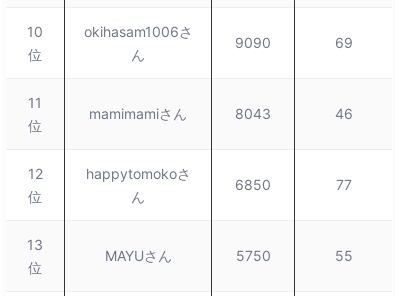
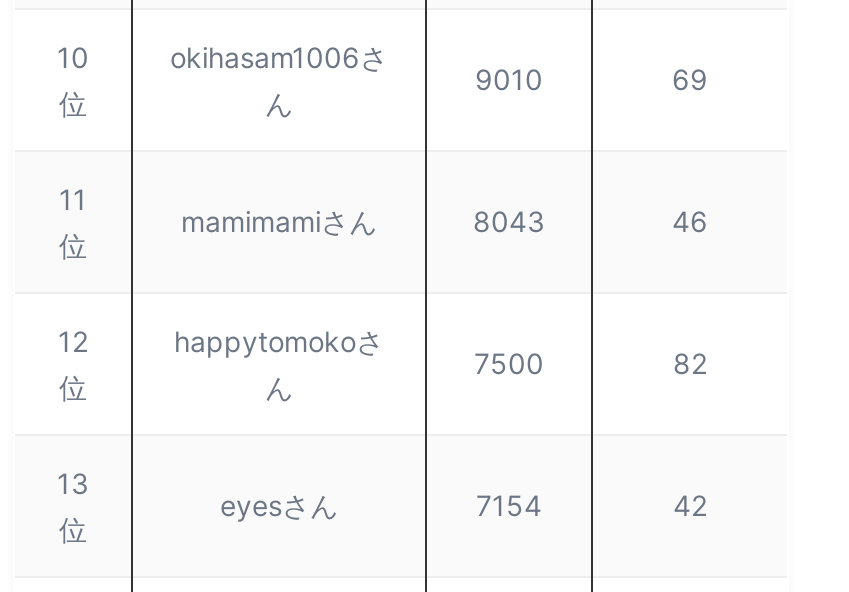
[235,34,271,51] 9090 -> [475,62,543,96] 9010
[235,176,271,193] 6850 -> [474,346,544,380] 7500
[335,176,351,193] 77 -> [673,346,707,380] 82
[104,247,171,264] MAYUさん -> [220,488,338,522] eyesさん
[235,247,270,264] 5750 -> [476,488,542,522] 7154
[334,247,352,264] 55 -> [673,488,707,522] 42

